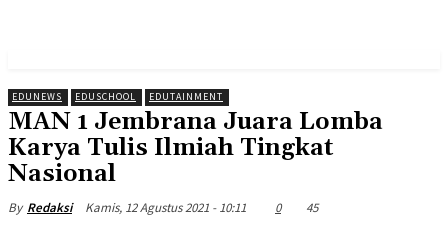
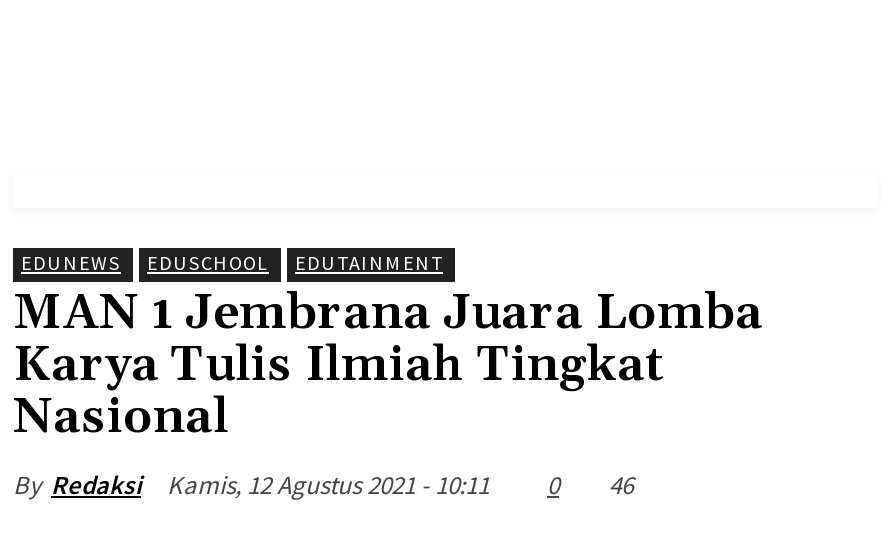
[8,199,318,216] By Redaksi Kamis, 12 Agustus 2021 - 10:11 0 45 -> [13,468,633,503] By Redaksi Kamis, 12 Agustus 2021 - 10:11 0 46

